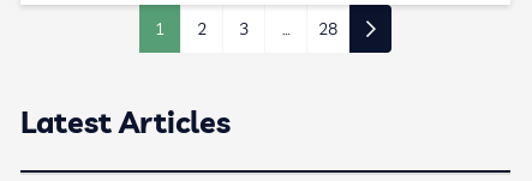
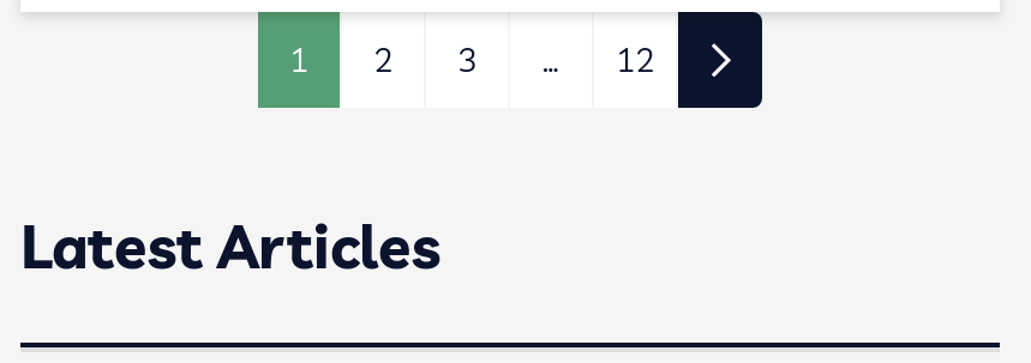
[318,18,337,40] 28 -> [616,39,654,82] 12

